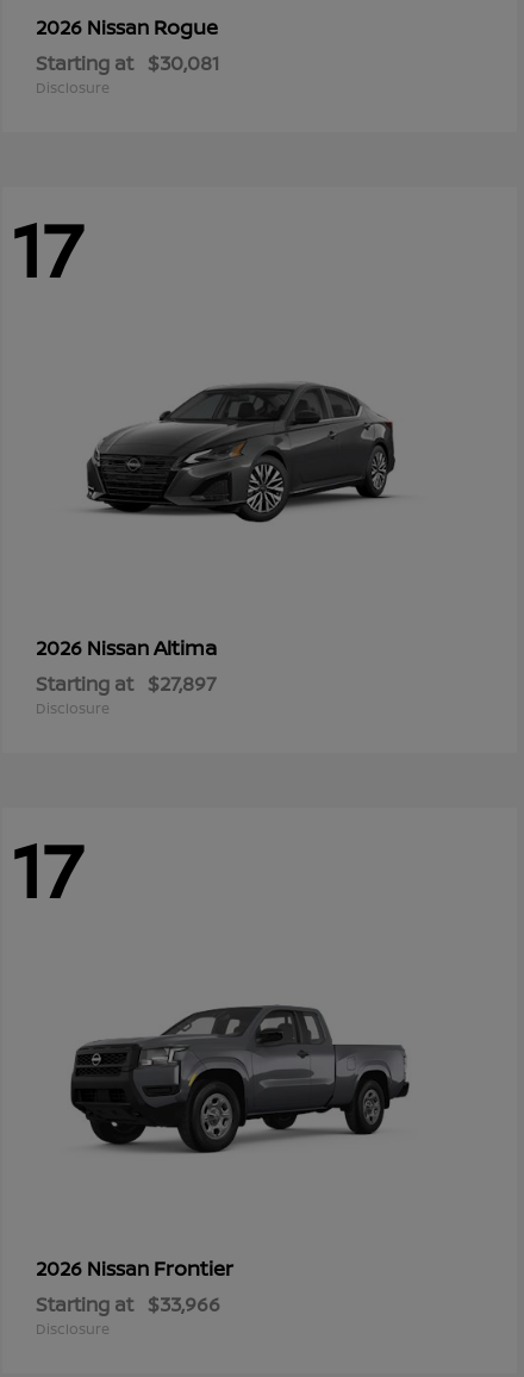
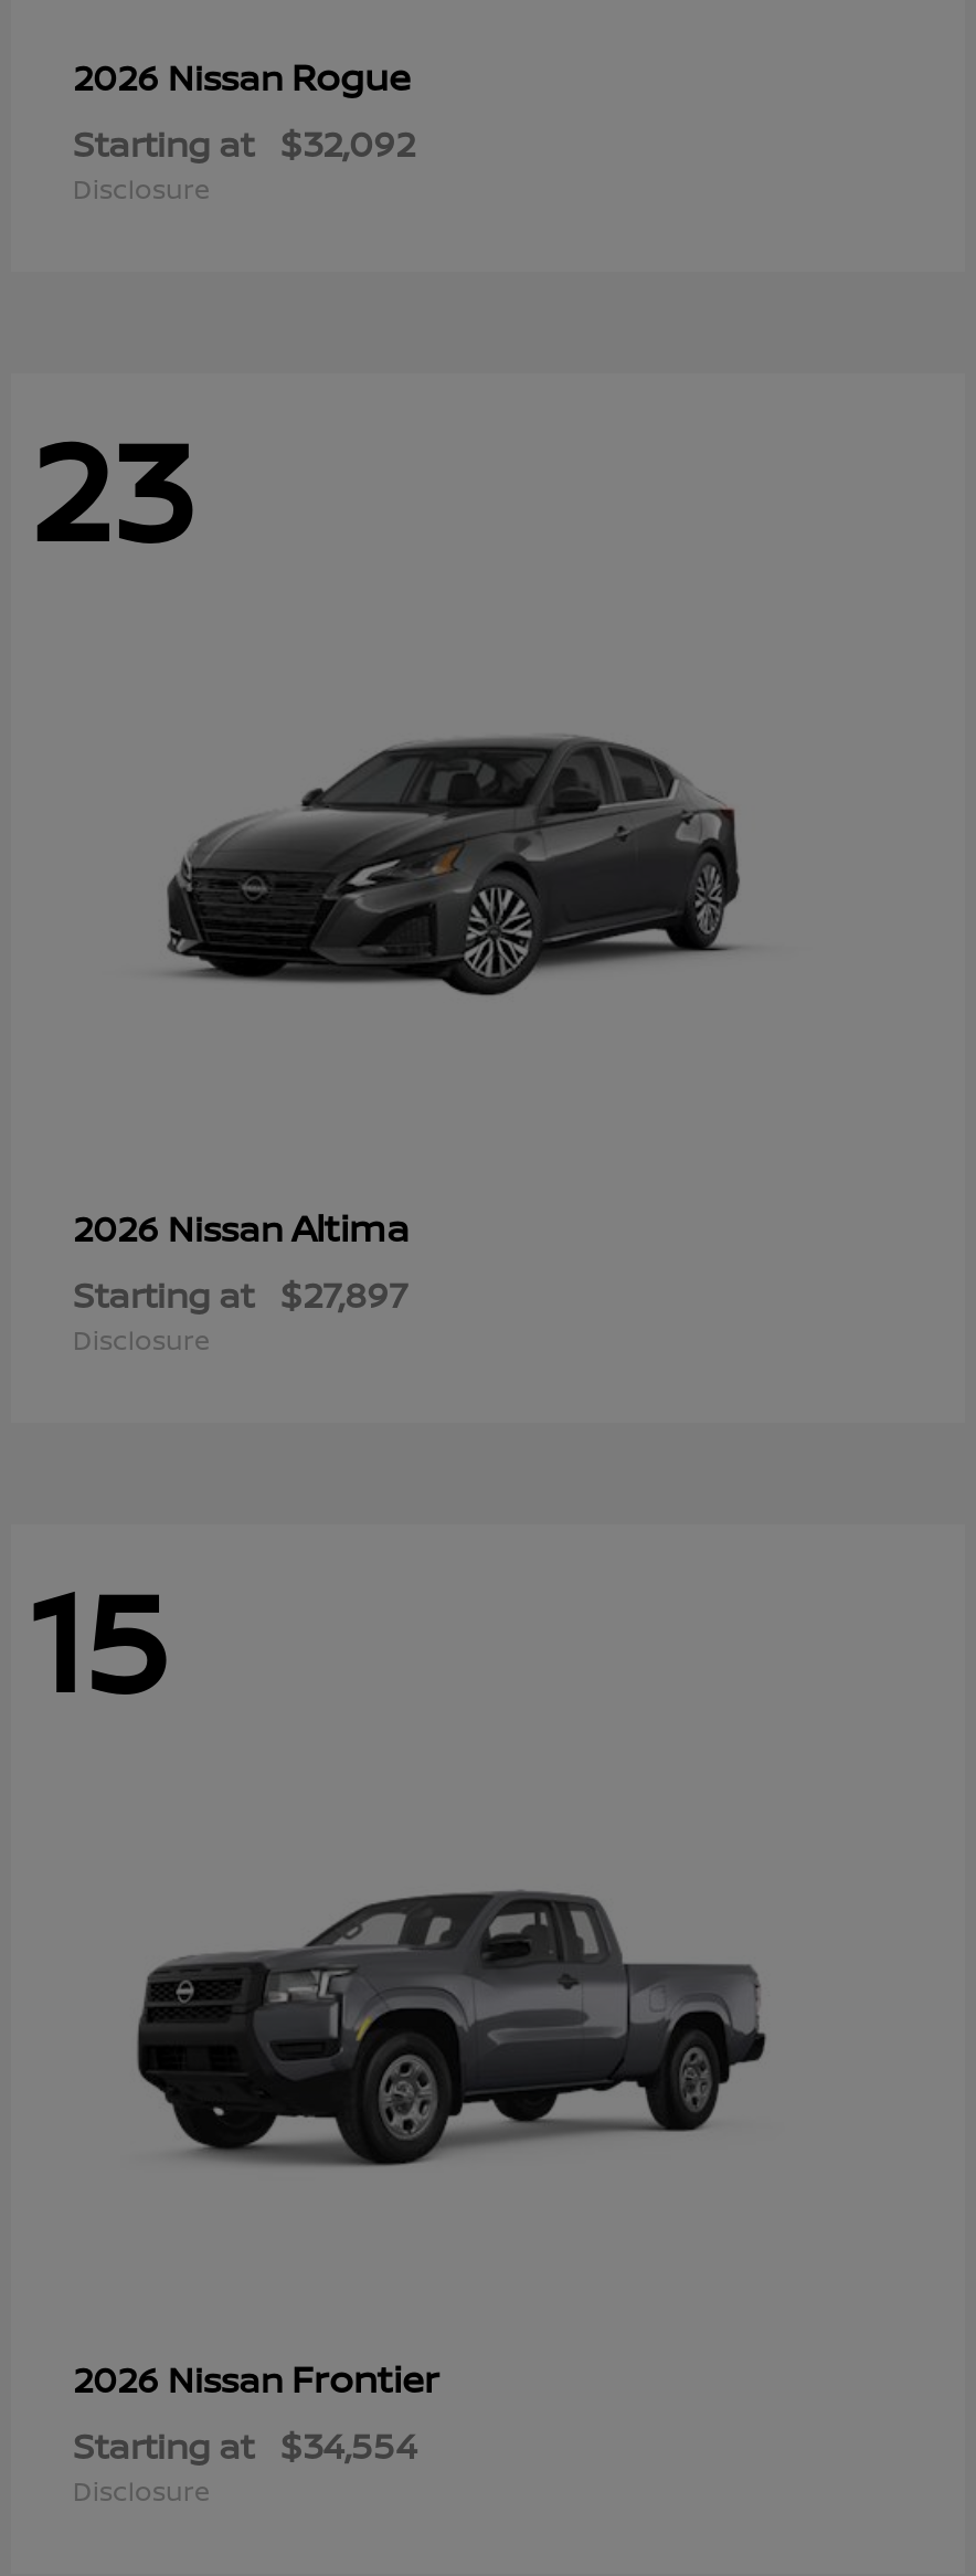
[36,50,219,76] Starting at $30,081 -> [73,119,415,168] Starting at $32,092
[12,197,83,301] 17 -> [29,392,194,584] 23
[12,818,83,921] 17 -> [29,1543,168,1735] 15
[36,1291,220,1317] Starting at $33,966 -> [73,2420,417,2469] Starting at $34,554

